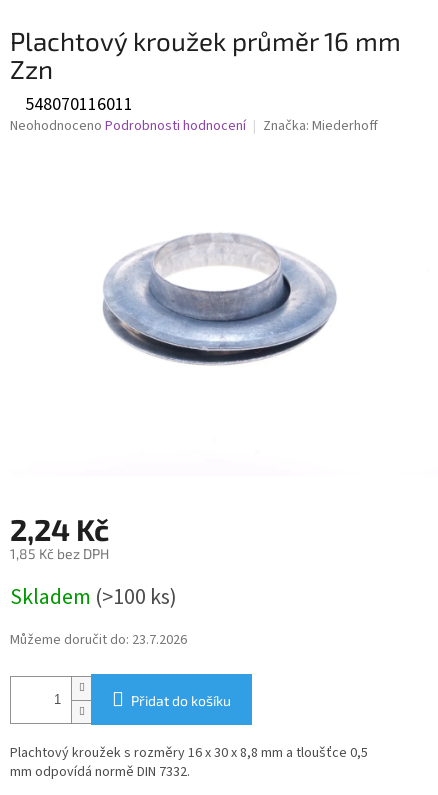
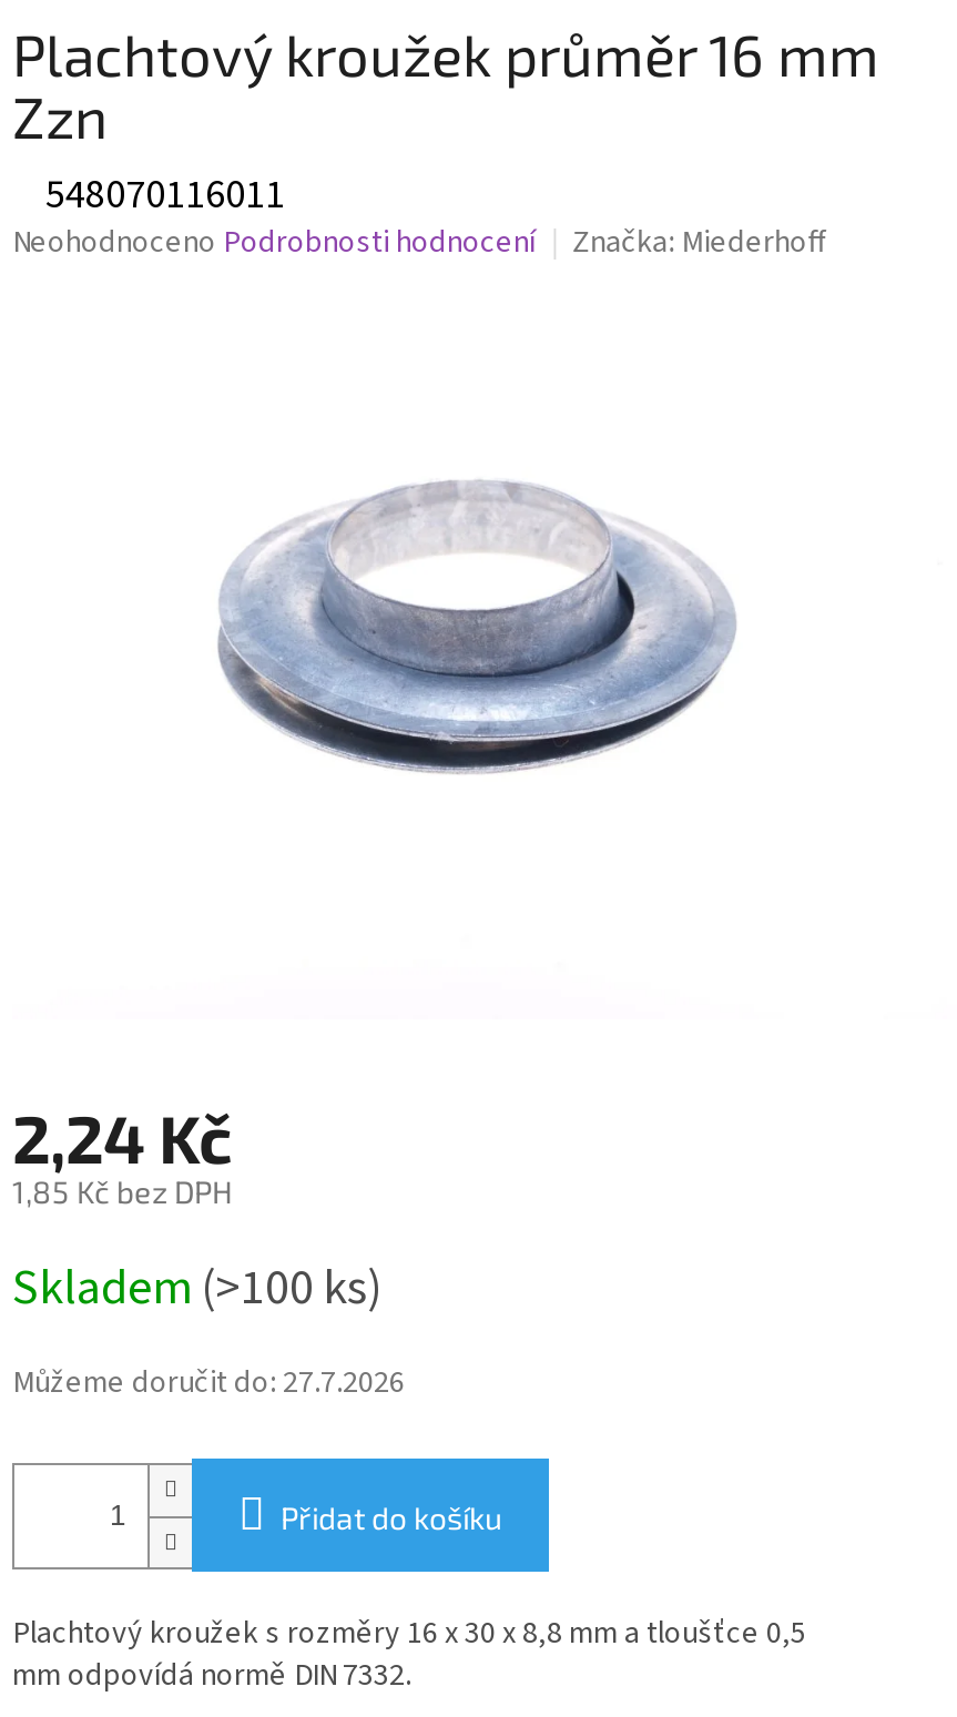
[10,630,187,650] Můžeme doručit do: 23.7.2026 -> [12,1362,405,1406] Můžeme doručit do: 27.7.2026

